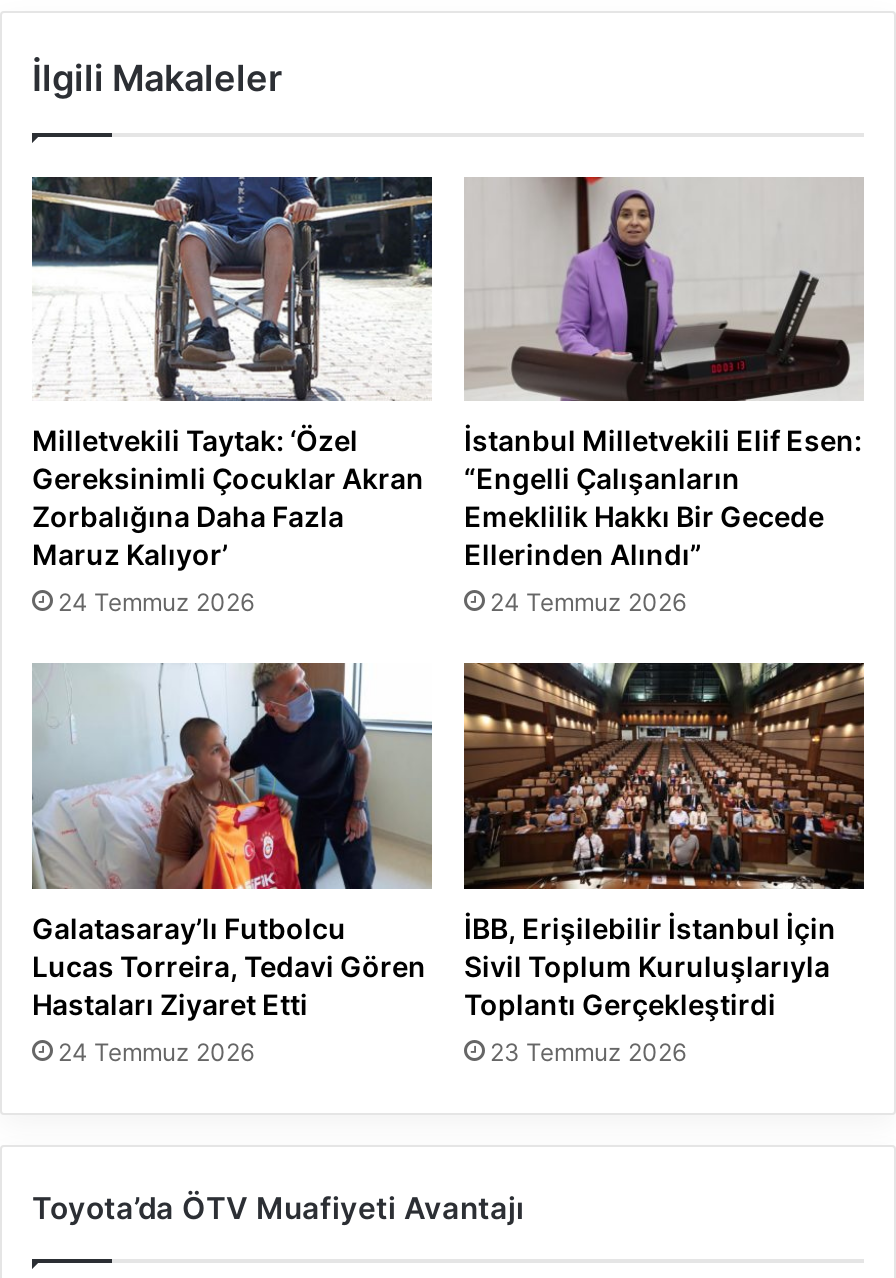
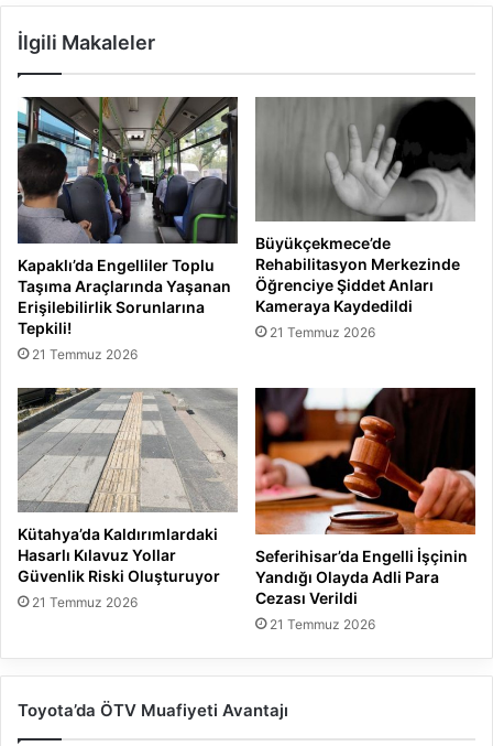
[32,175,432,572] [image] | Milletvekili Taytak: ‘Özel | Gereksinimli Çocuklar Akran | Zorbalığına Daha Fazla | Maruz Kalıyor’ -> [17,97,239,337] [image] | Kapaklı’da Engelliler Toplu | Taşıma Araçlarında Yaşanan | Erişilebilirlik Sorunlarına | Tepkili!
[464,175,862,572] [image] | İstanbul Milletvekili Elif Esen: | “Engelli Çalışanların | Emeklilik Hakkı Bir Gecede | Ellerinden Alındı” -> [255,97,476,315] [image] | Büyükçekmece’de | Rehabilitasyon Merkezinde | Öğrenciye Şiddet Anları | Kameraya Kaydedildi
[58,588,254,618] 24 Temmuz 2026 -> [32,346,138,362] 21 Temmuz 2026
[490,588,686,618] 24 Temmuz 2026 -> [270,323,375,340] 21 Temmuz 2026
[32,661,430,1022] [image] | Galatasaray’lı Futbolcu | Lucas Torreira, Tedavi Gören | Hastaları Ziyaret Etti -> [18,387,238,585] [image] | Kütahya’da Kaldırımlardaki | Hasarlı Kılavuz Yollar | Güvenlik Riski Oluşturuyor
[462,661,866,891] [image] -> [254,387,476,494] [image]
[464,912,836,1022] İBB, Erişilebilir İstanbul İçin | Sivil Toplum Kuruluşlarıyla | Toplantı Gerçekleştirdi -> [255,546,468,607] Seferihisar’da Engelli İşçinin | Yandığı Olayda Adli Para | Cezası Verildi
[58,1038,254,1068] 24 Temmuz 2026 -> [32,593,138,610] 21 Temmuz 2026
[490,1038,686,1068] 23 Temmuz 2026 -> [270,616,375,632] 21 Temmuz 2026

